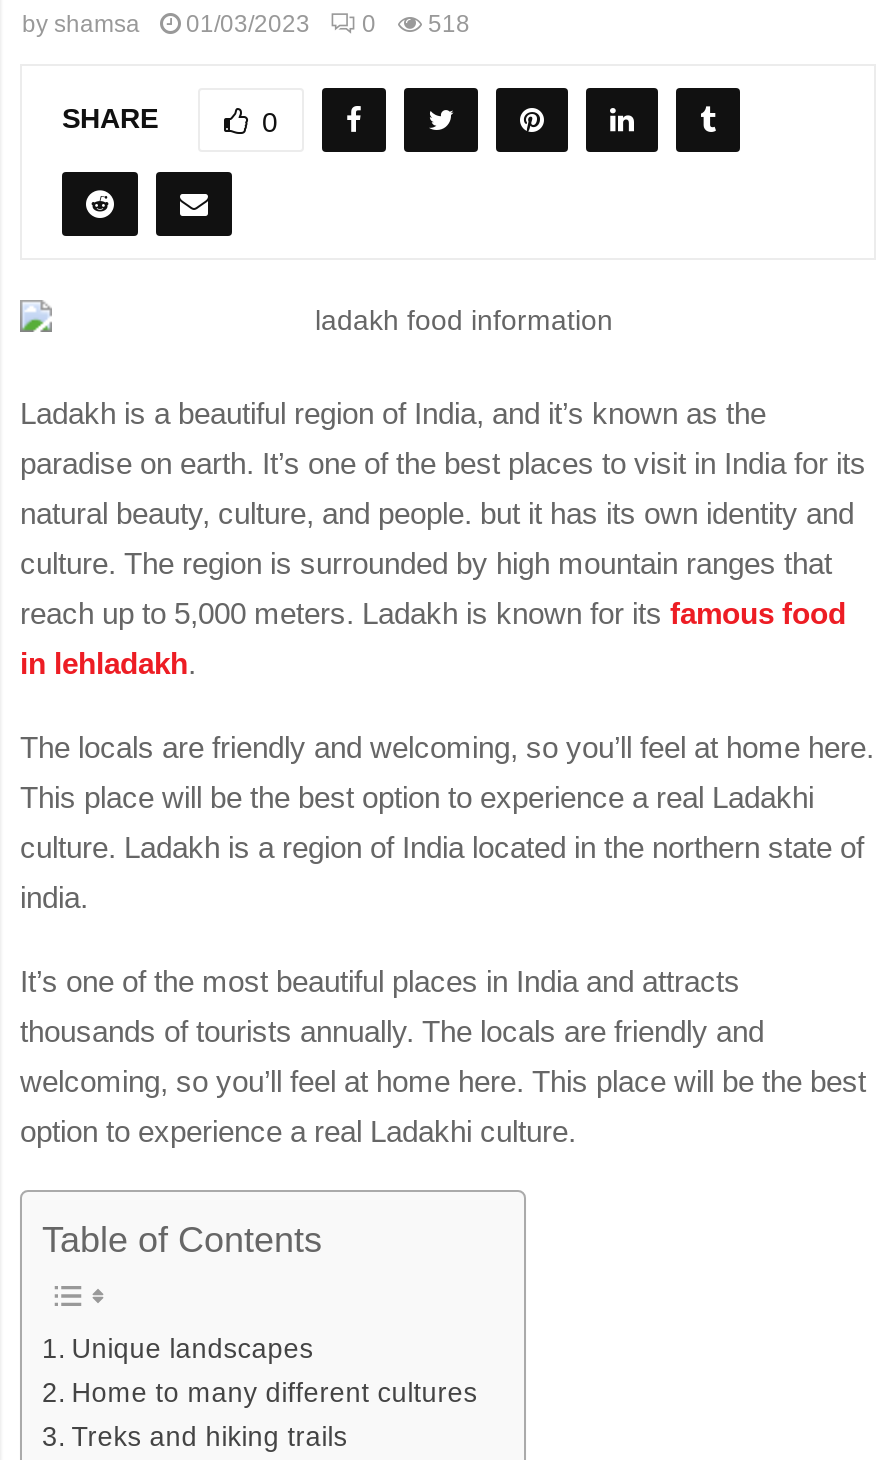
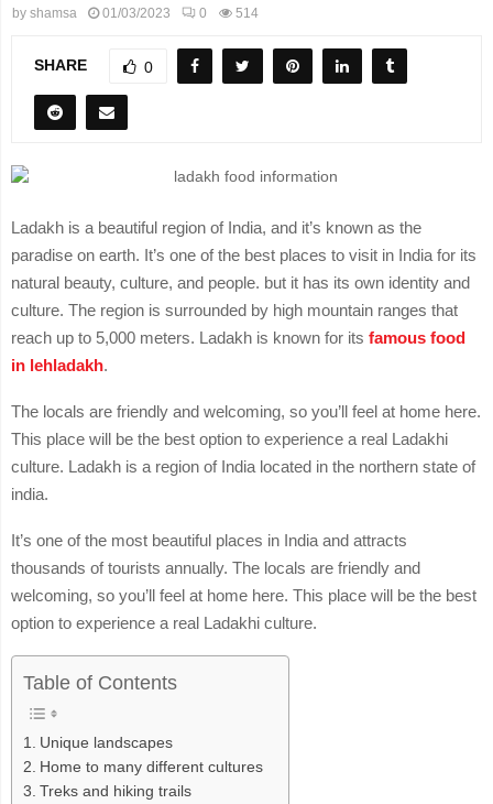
[22,10,470,38] by shamsa 01/03/2023 0 518 -> [12,6,259,21] by shamsa 01/03/2023 0 514

